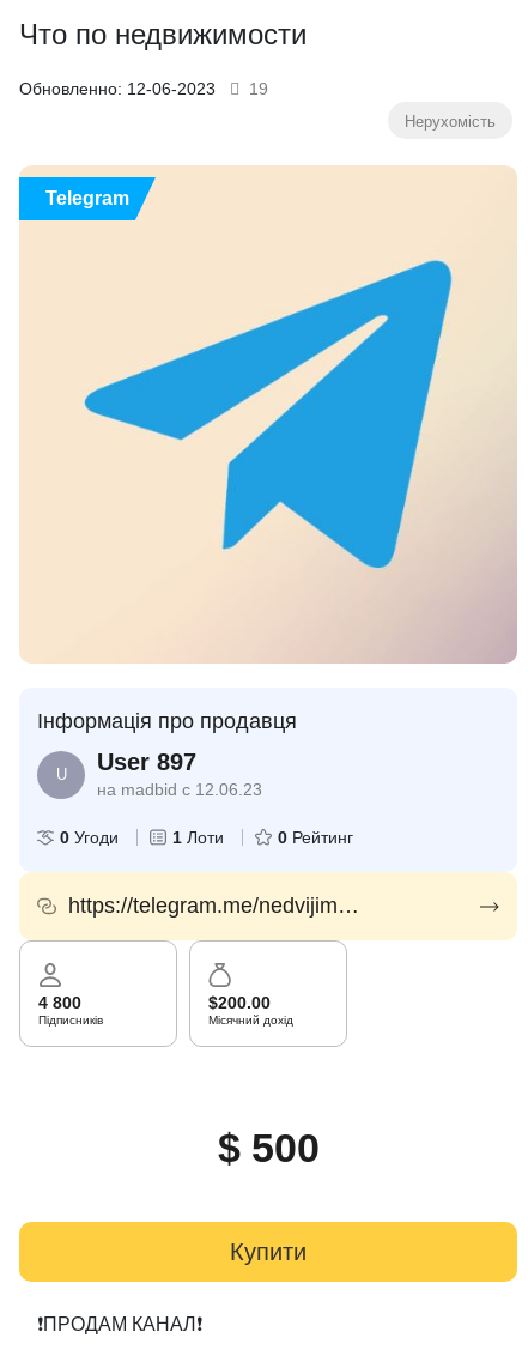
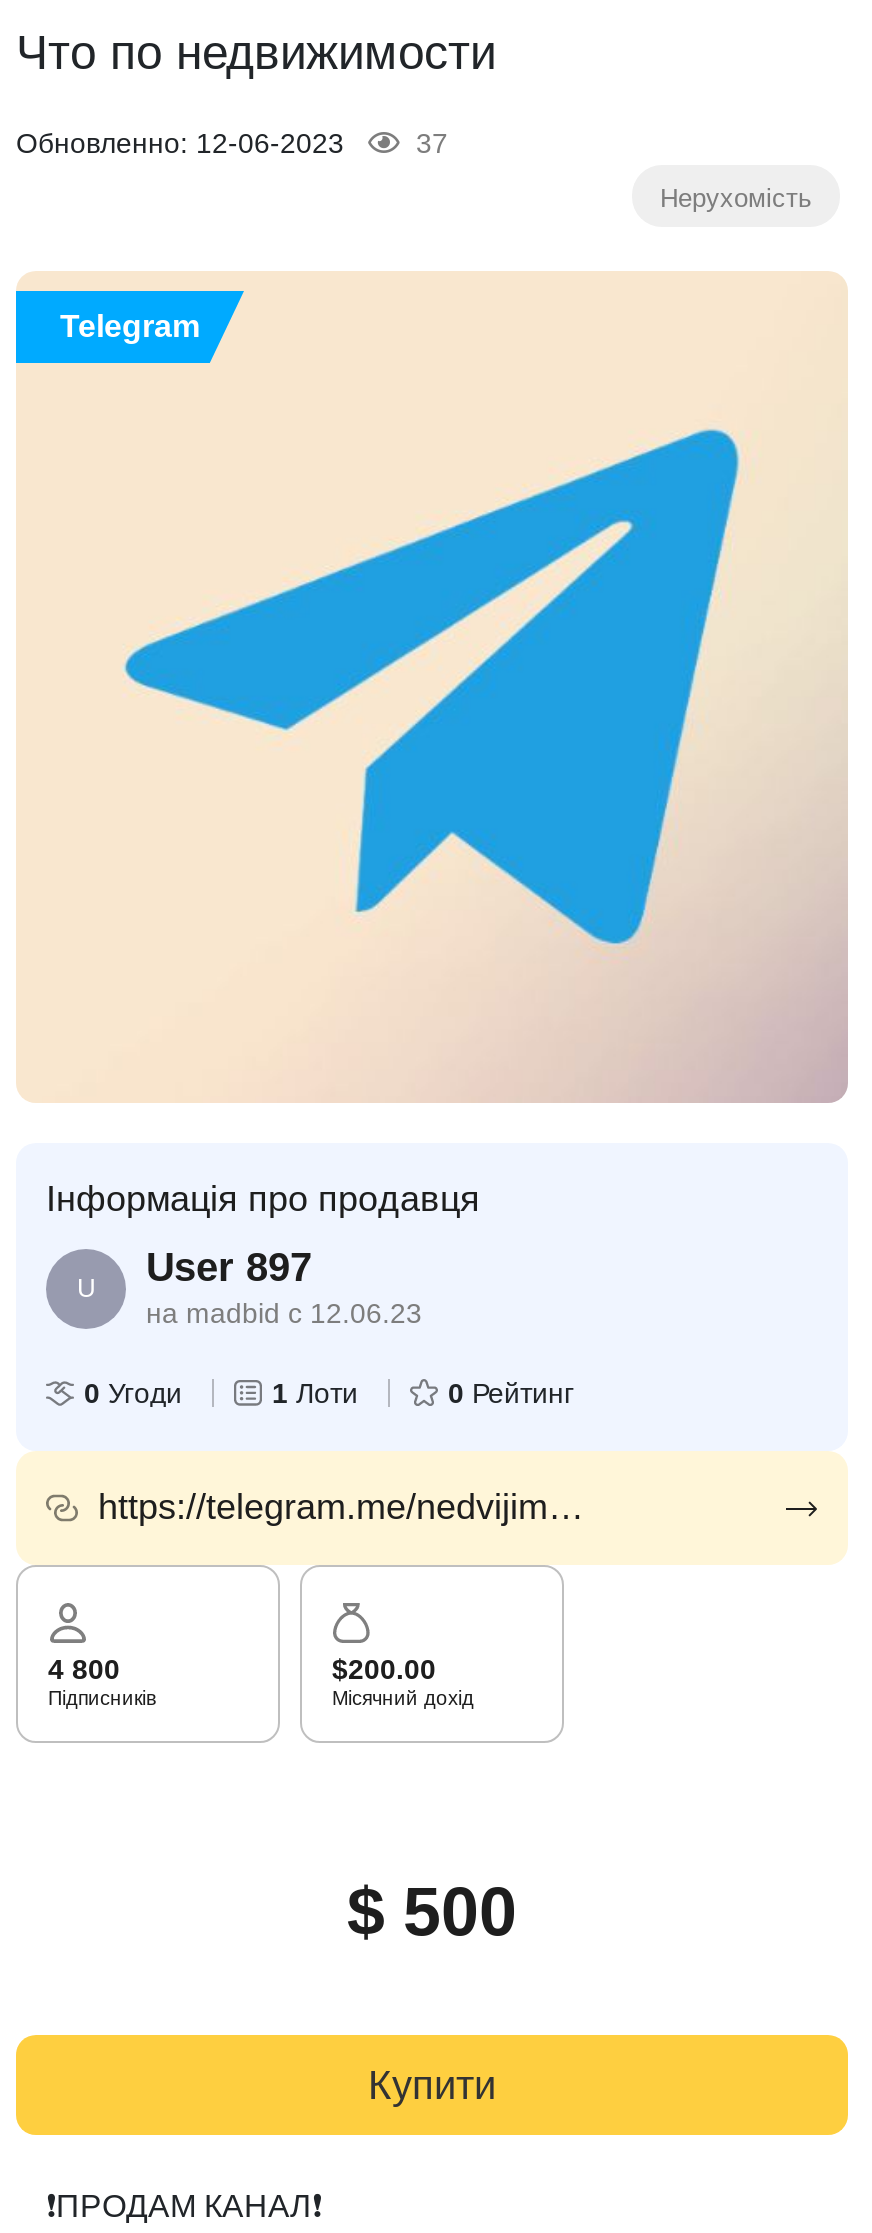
[19,79,268,98] Обновленно: 12-06-2023 19 -> [16,127,448,159] Обновленно: 12-06-2023 37

